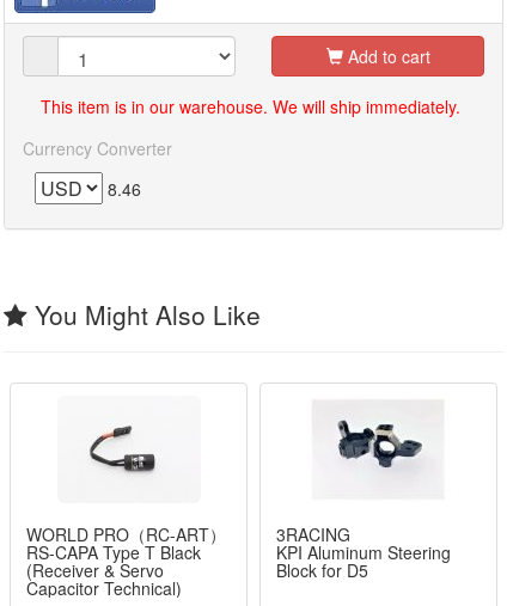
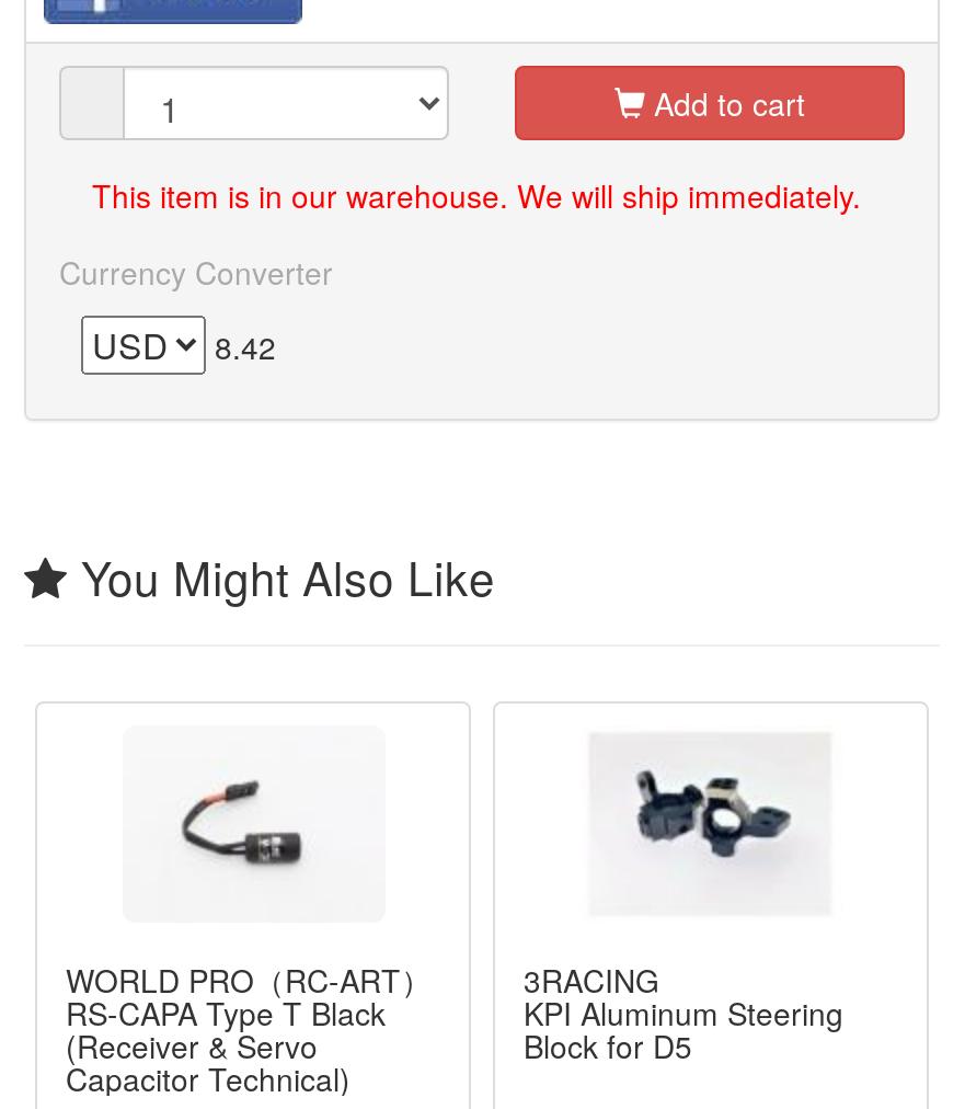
[103,176,141,200] 8.46 -> [206,323,276,367] 8.42

